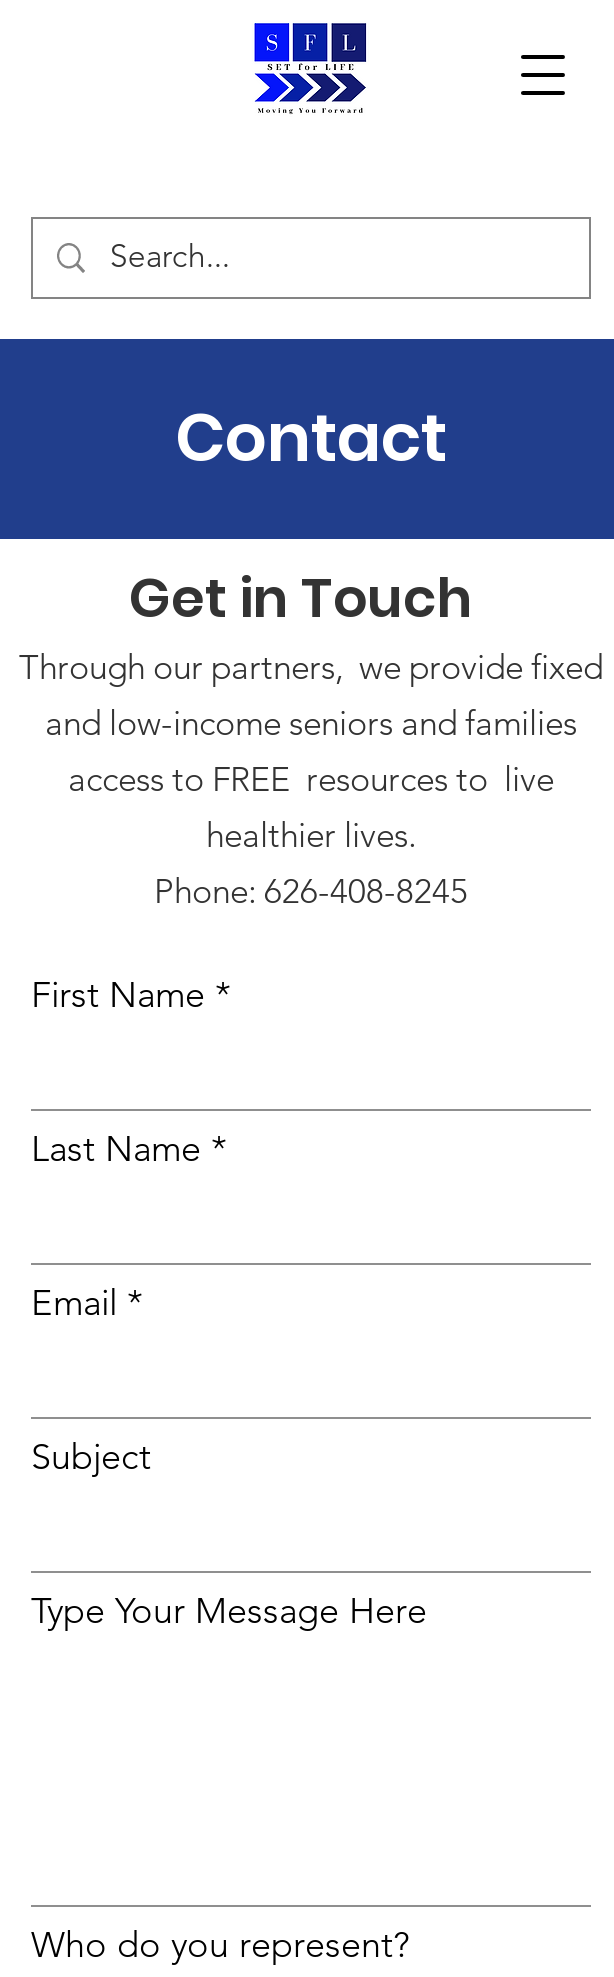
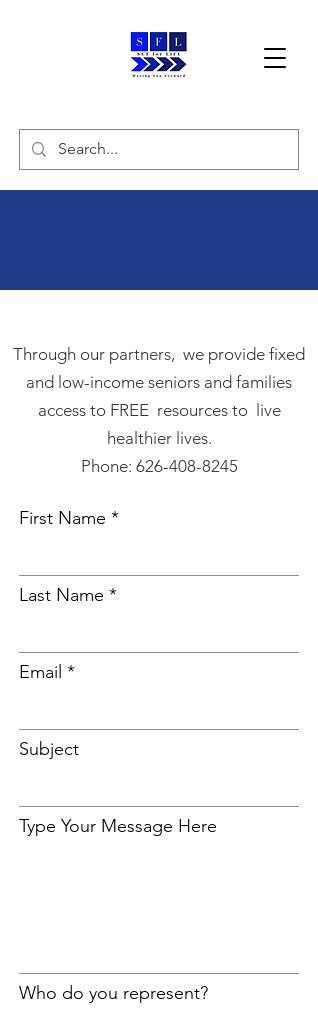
[129,391,473,635] Contact | Get in Touch -> none

